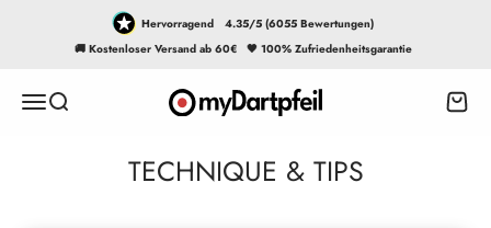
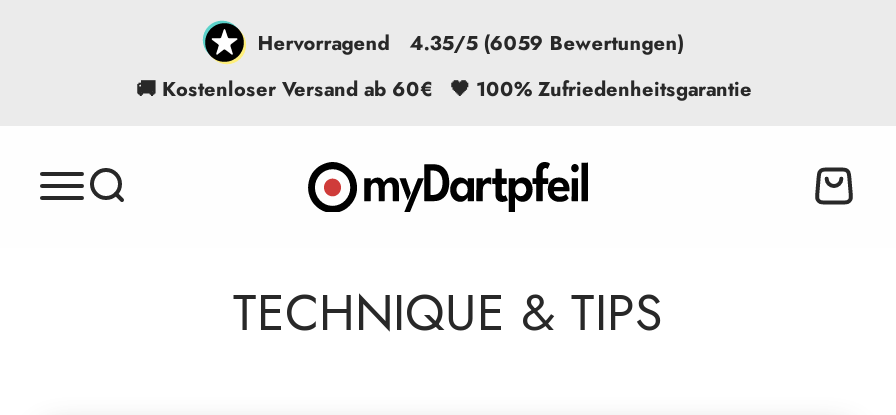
[225,15,374,32] 4.35/5 (6055 Bewertungen) -> [410,28,684,58] 4.35/5 (6059 Bewertungen)

